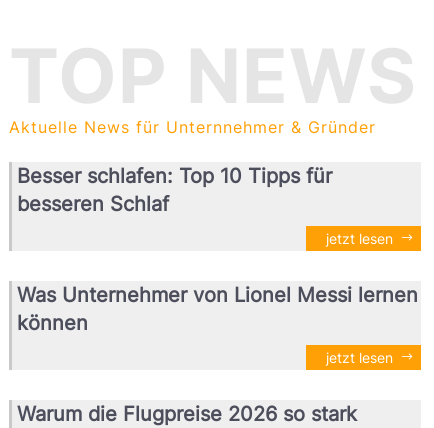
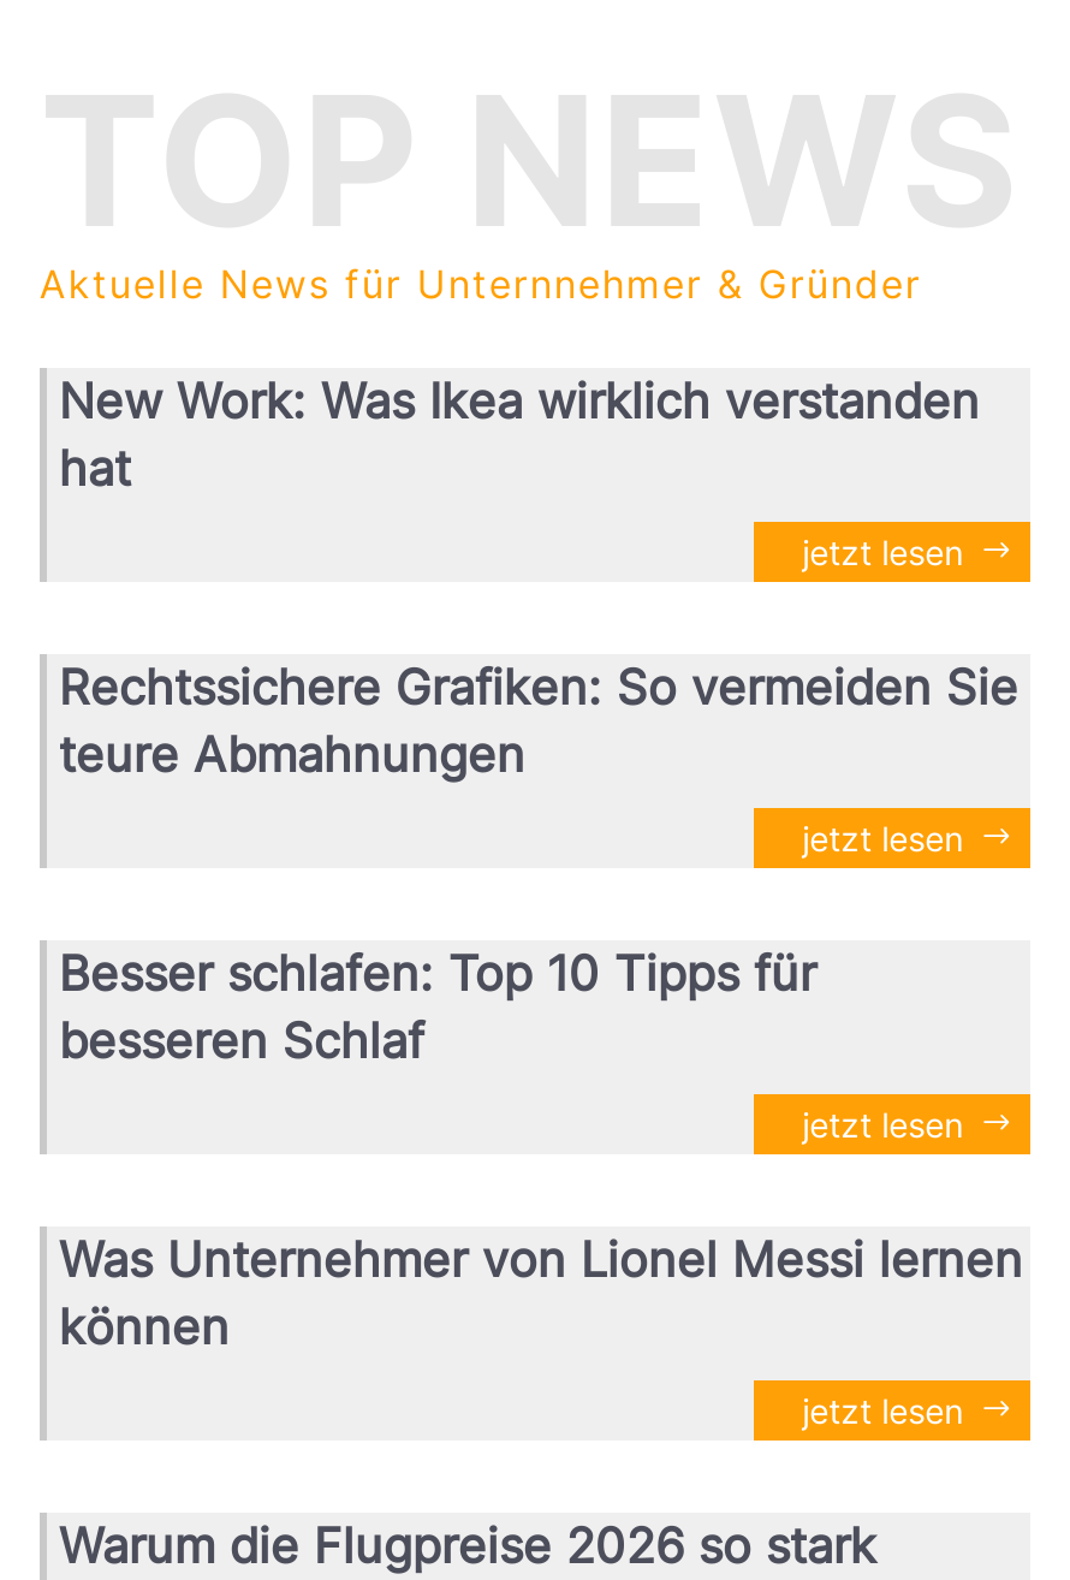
none -> [59,373,1018,859] New Work: Was Ikea wirklich verstanden | hat | jetzt lesen | Rechtssichere Grafiken: So vermeiden Sie | teure Abmahnungen | jetzt lesen

